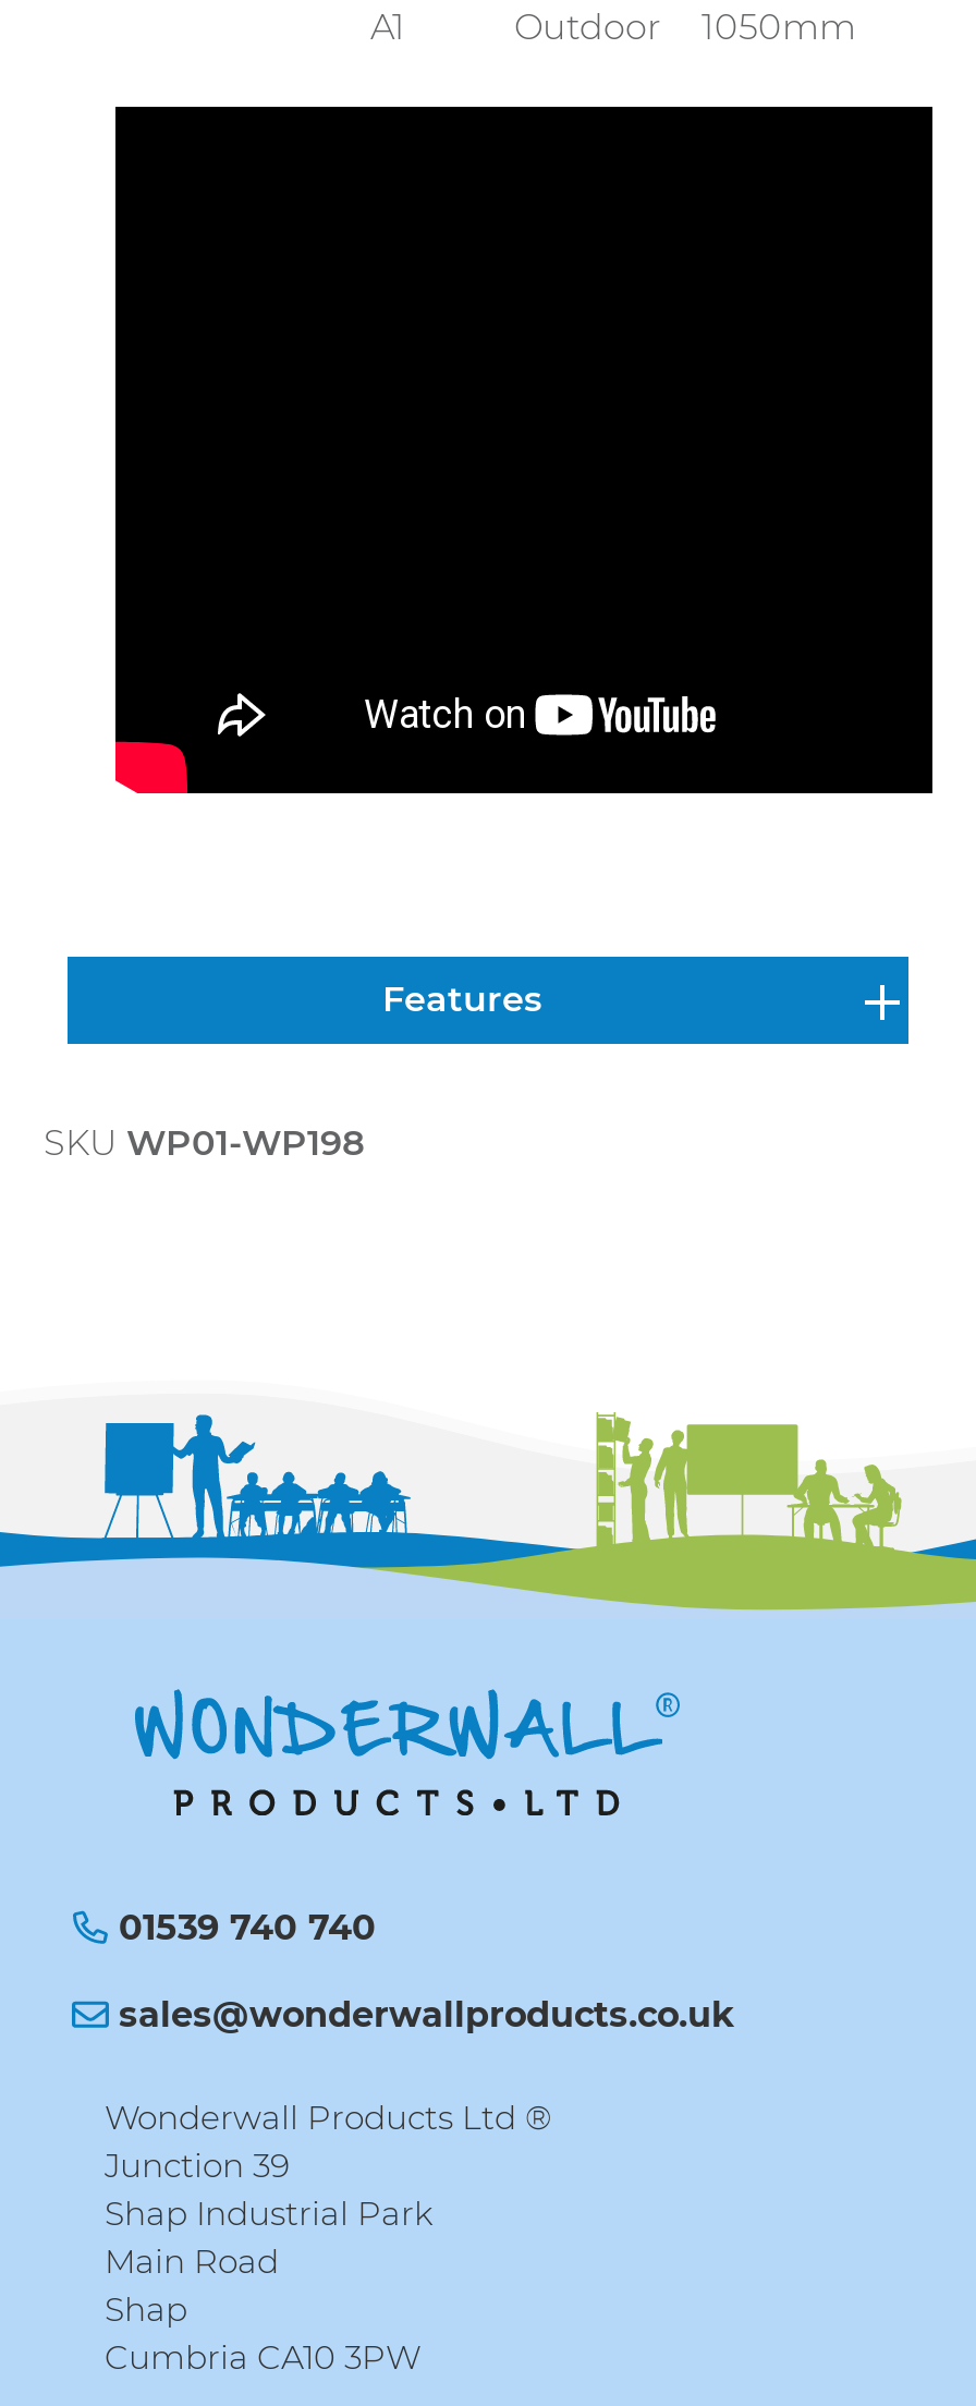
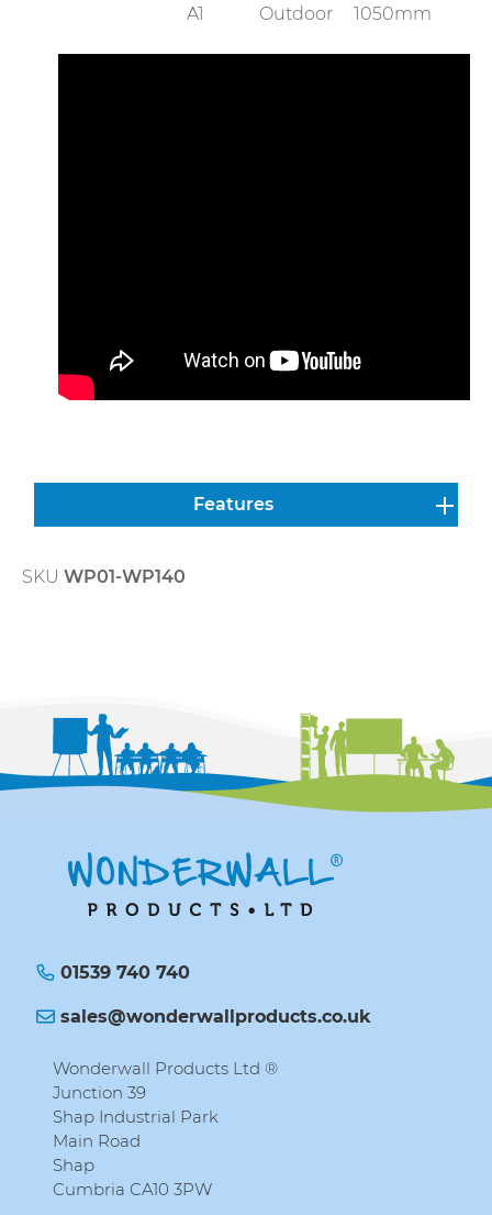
[44,1123,364,1164] SKU WP01-WP198 -> [22,566,186,587] SKU WP01-WP140

